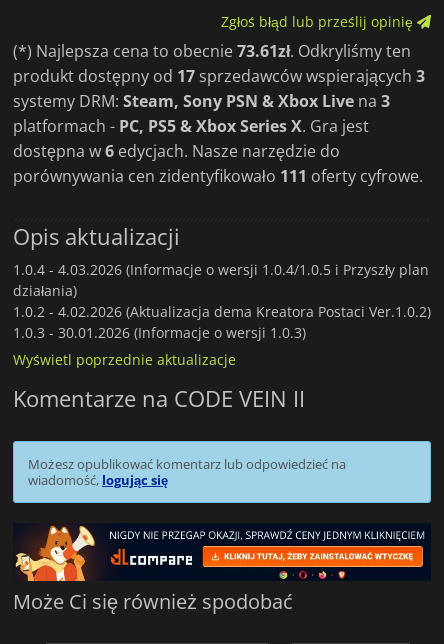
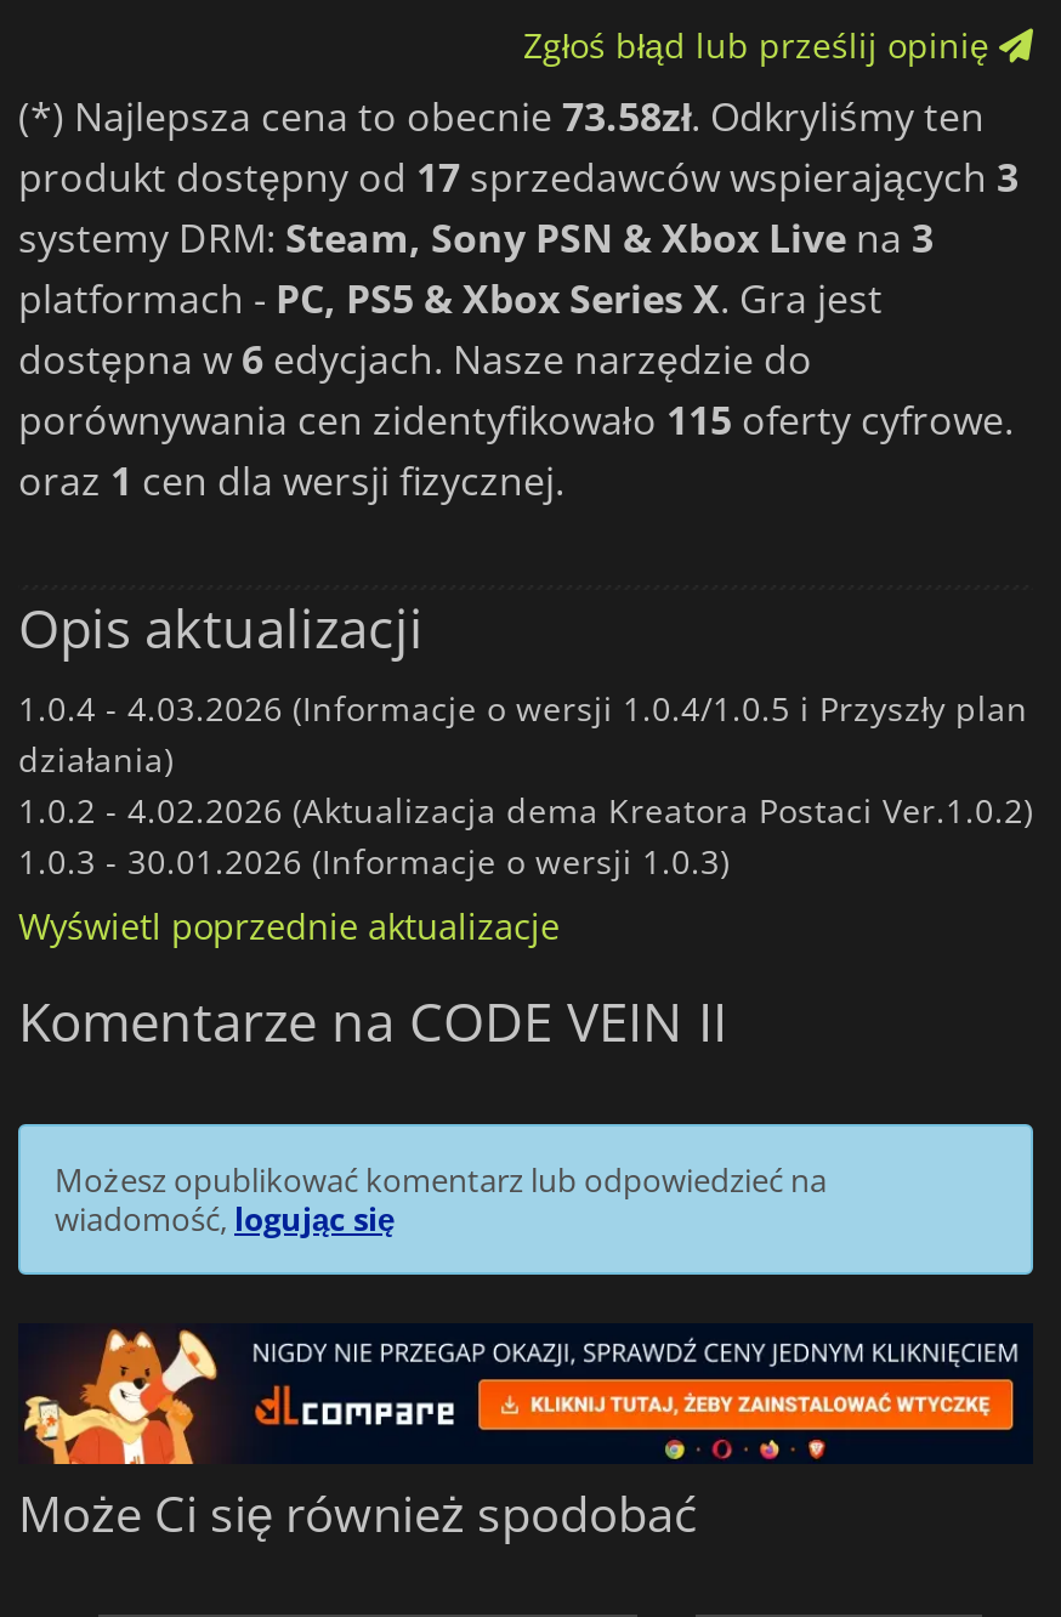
[13,40,411,62] (*) Najlepsza cena to obecnie 73.61zł. Odkryliśmy ten -> [18,89,985,142] (*) Najlepsza cena to obecnie 73.58zł. Odkryliśmy ten
[13,165,423,187] porównywania cen zidentyfikowało 111 oferty cyfrowe. -> [18,392,1014,506] porównywania cen zidentyfikowało 115 oferty cyfrowe. | oraz 1 cen dla wersji fizycznej.

